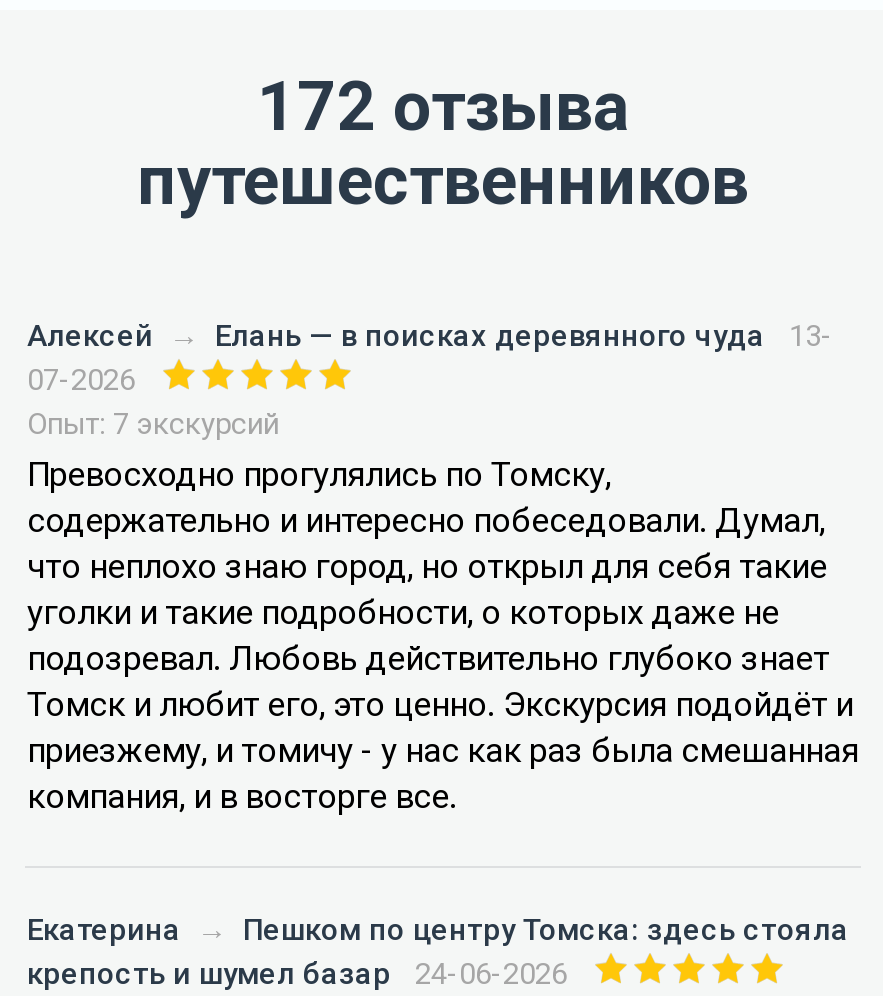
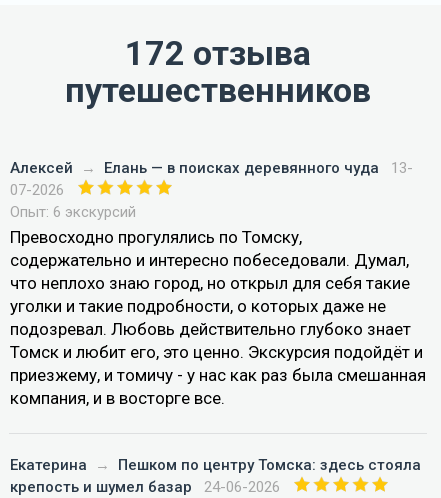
[27,406,279,442] Опыт: 7 экскурсий -> [10,203,136,221] Опыт: 6 экскурсий

